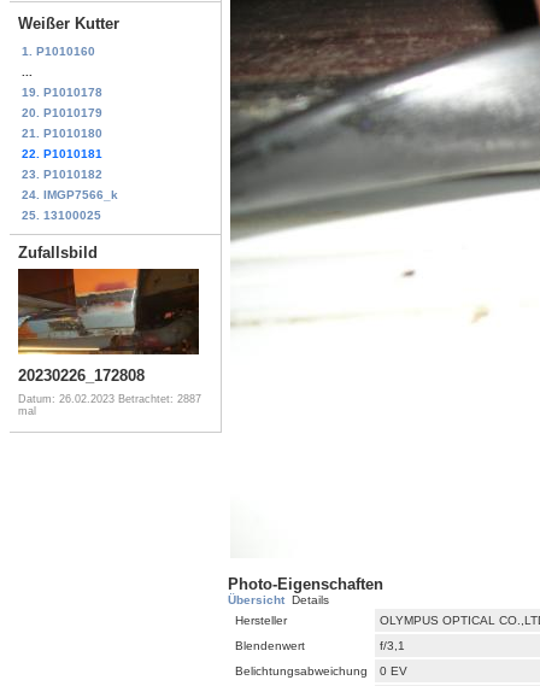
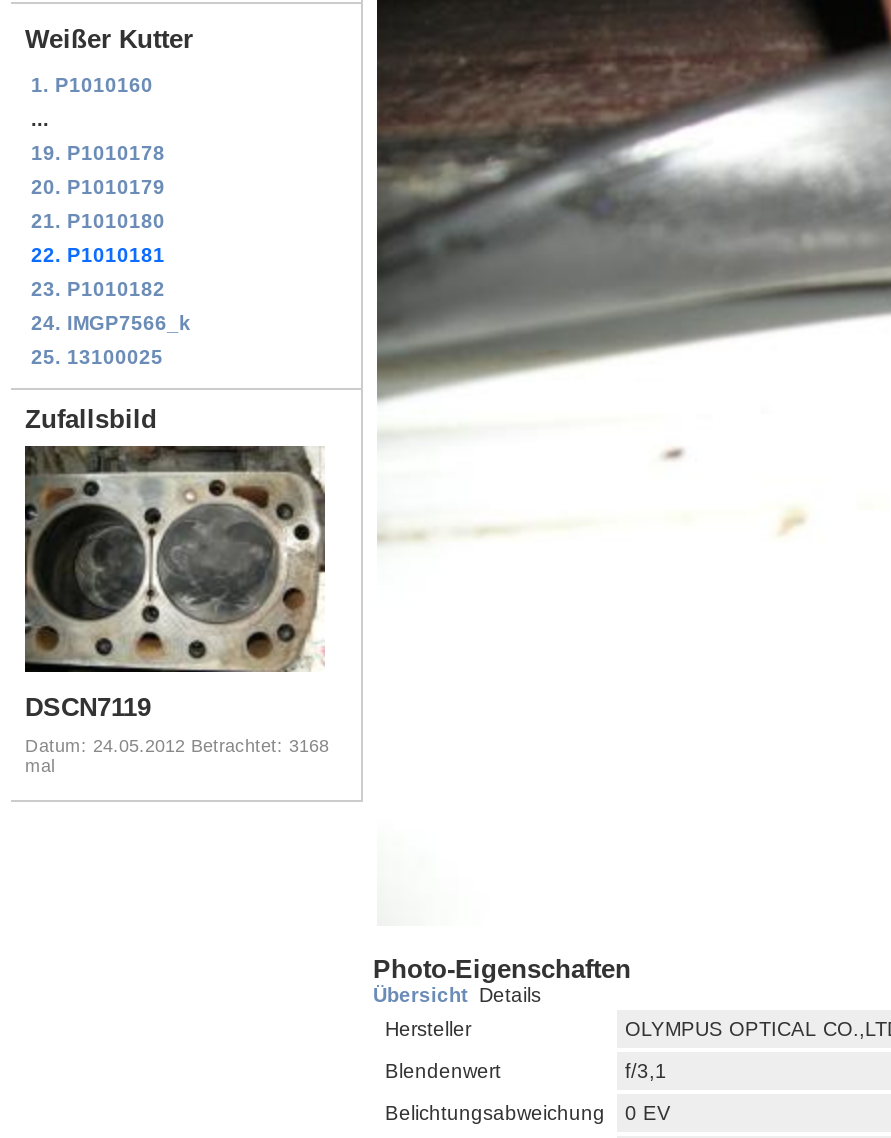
[17,268,200,384] [image] | 20230226_172808 -> [23,444,325,721] [image] | DSCN7119
[18,393,201,405] Datum: 26.02.2023 Betrachtet: 2887 -> [25,736,329,756] Datum: 24.05.2012 Betrachtet: 3168
moved [18,405,36,417] -> [25,756,55,776]: mal

